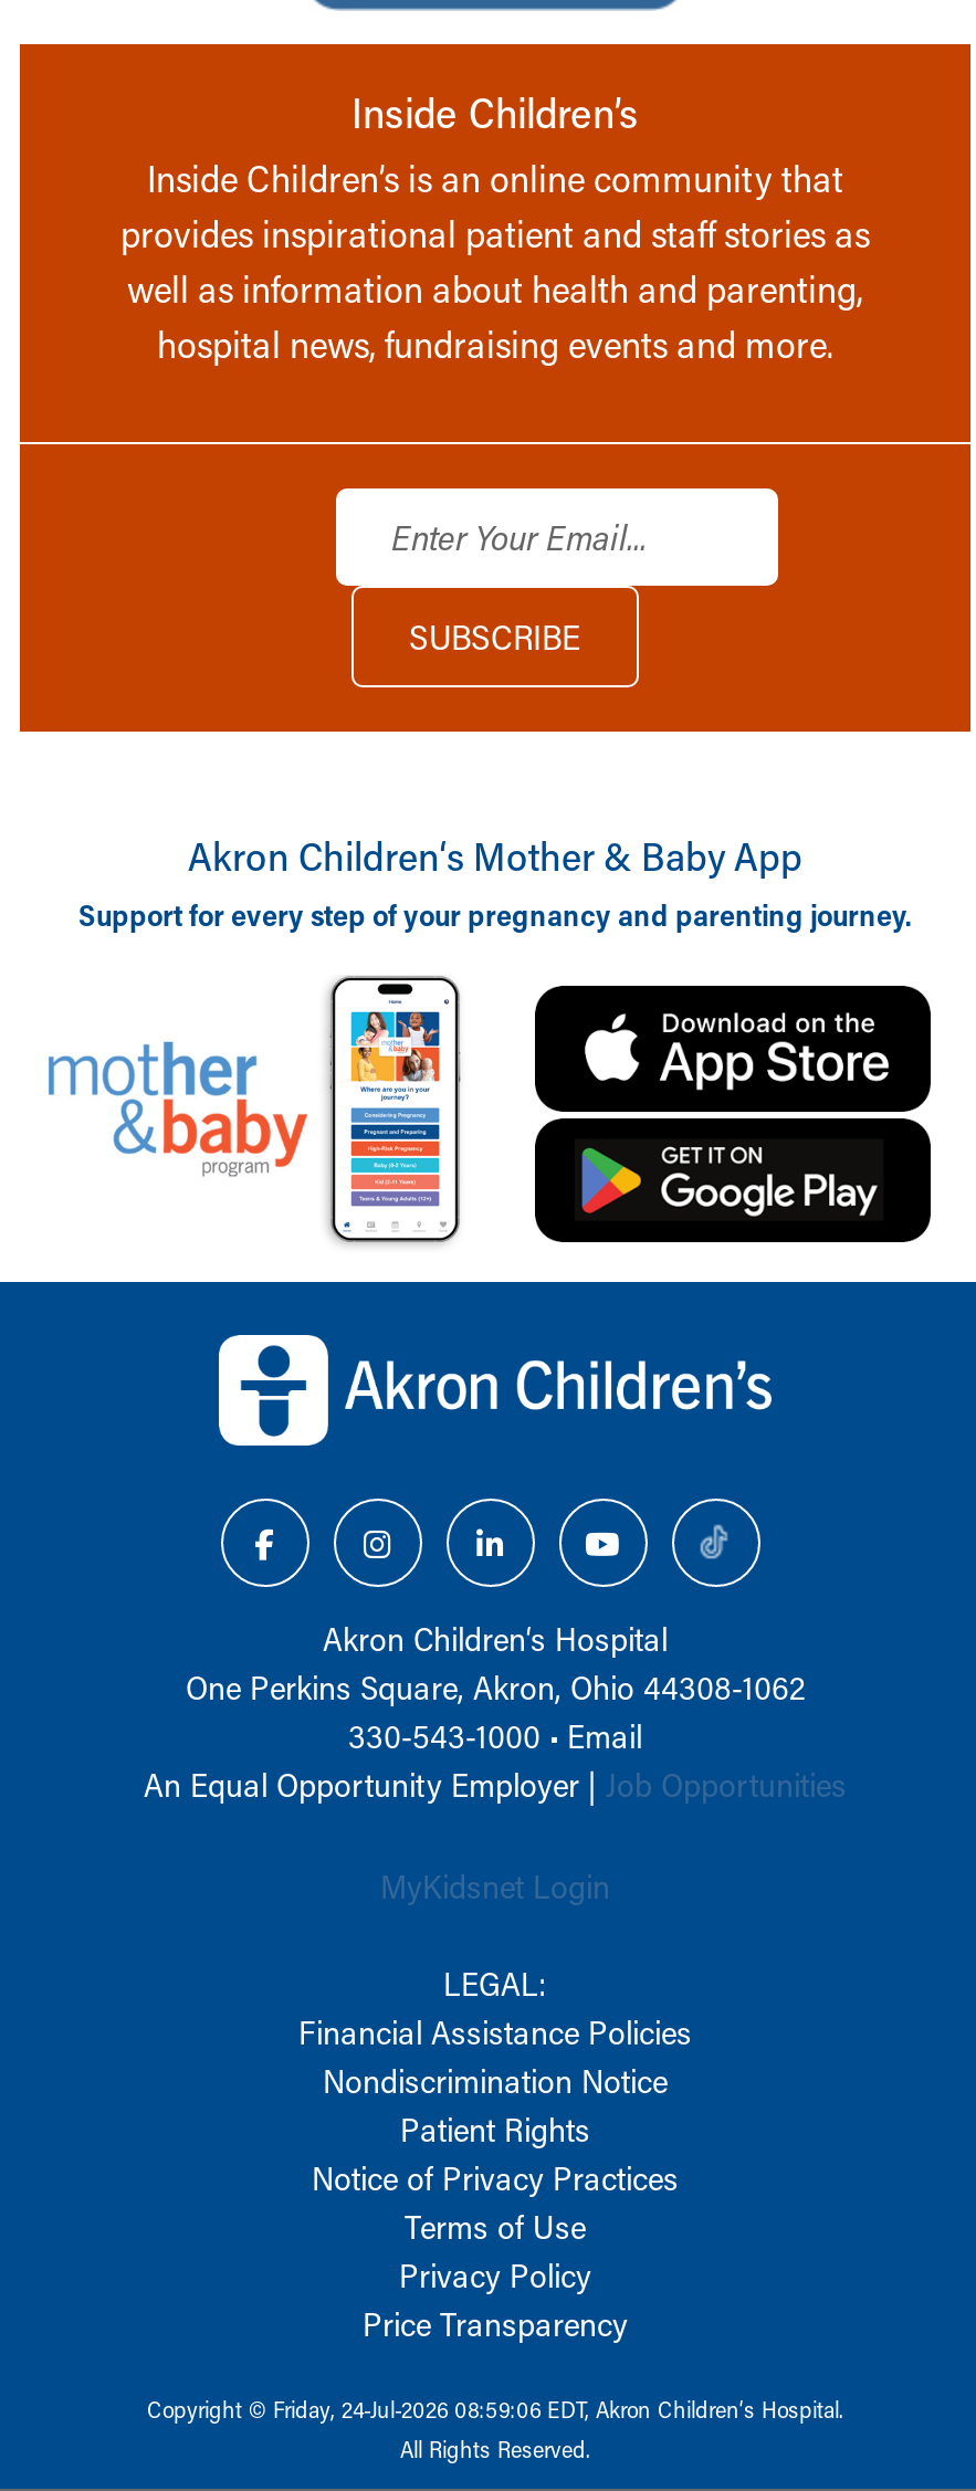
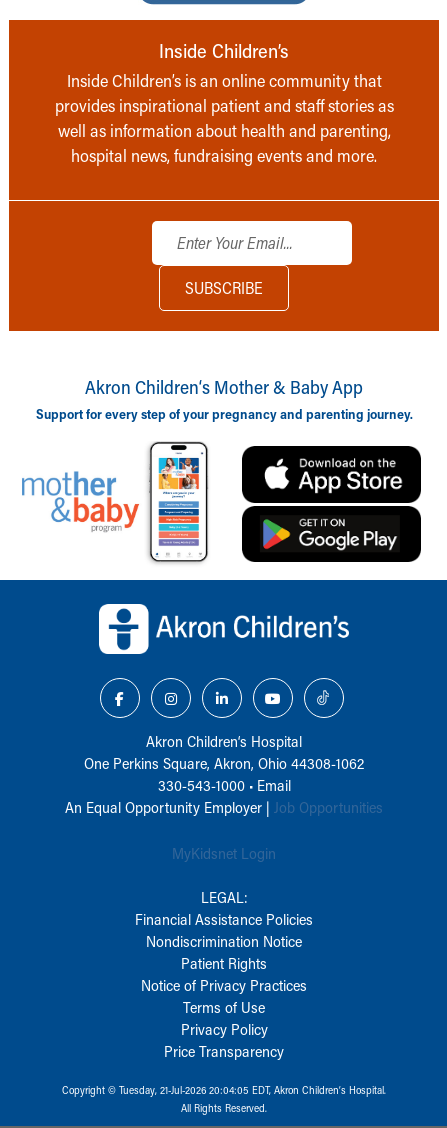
[147,2393,843,2424] Copyright © Friday, 24-Jul-2026 08:59:06 EDT, Akron Children‘s Hospital. -> [62,1083,386,1097] Copyright © Tuesday, 21-Jul-2026 20:04:05 EDT, Akron Children‘s Hospital.

